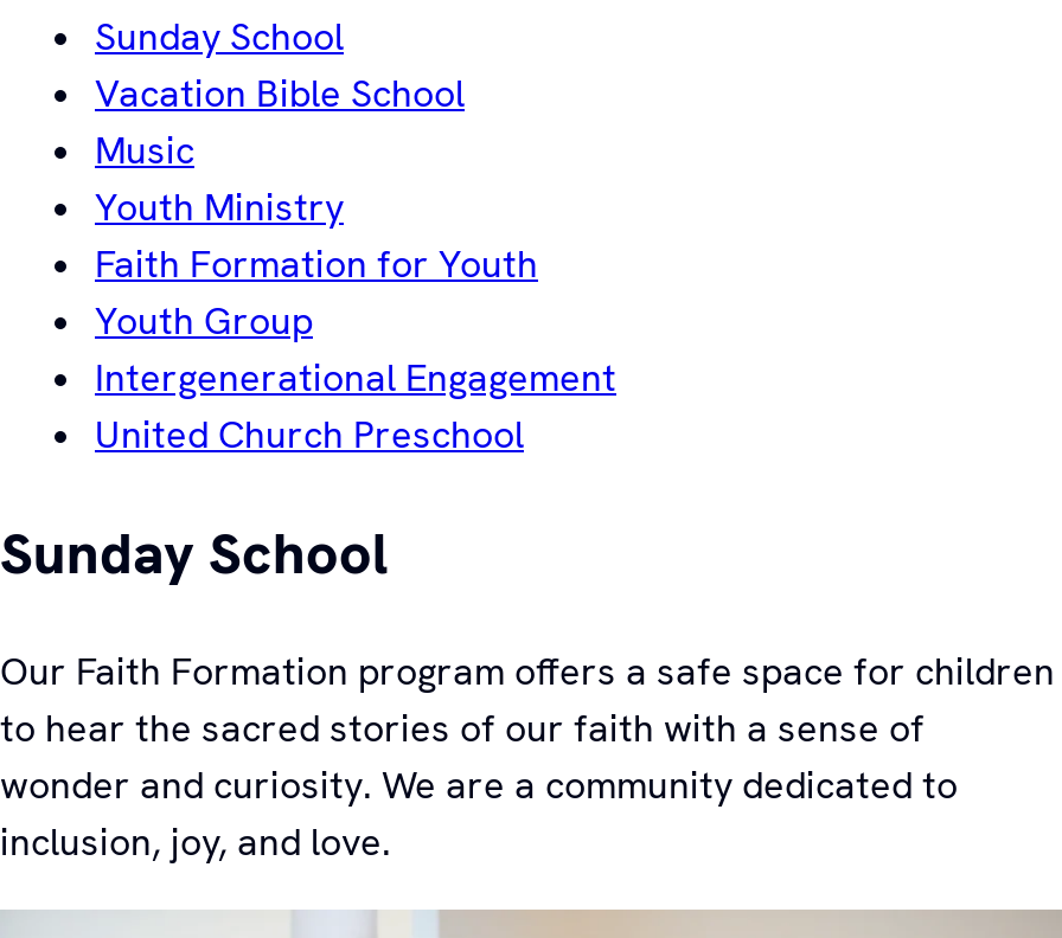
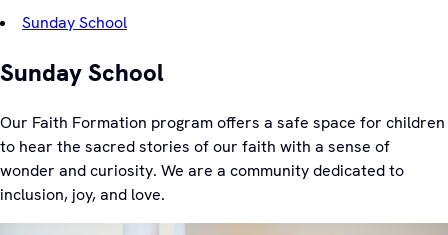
[95,68,616,459] Vacation Bible School | Music | Youth Ministry | Faith Formation for Youth | Youth Group | Intergenerational Engagement | United Church Preschool -> none

